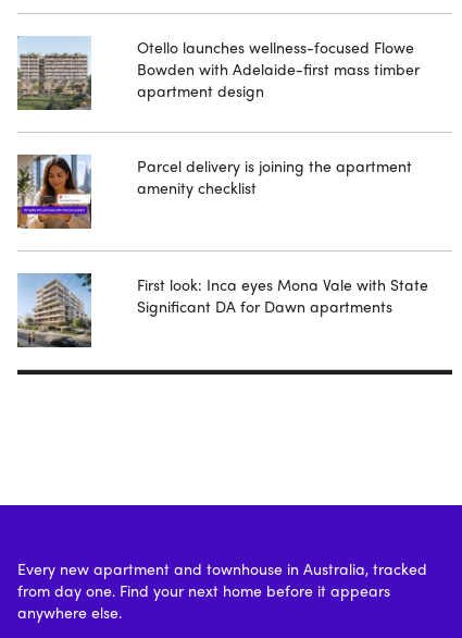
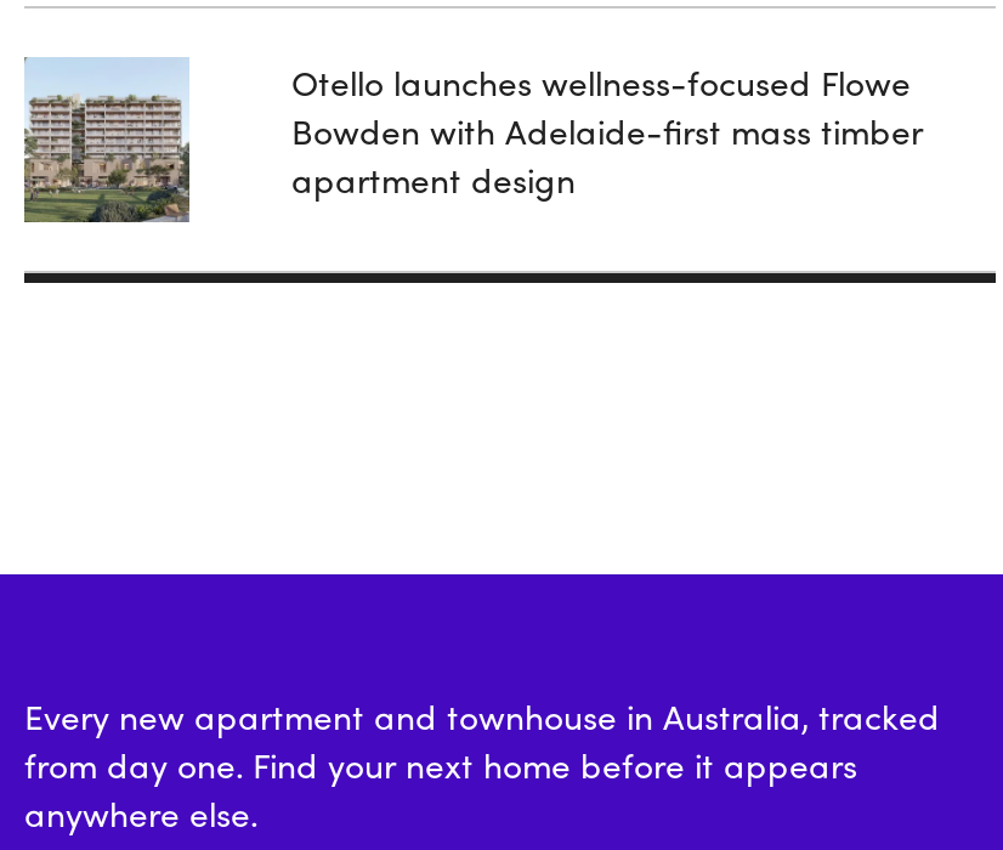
[16,154,92,230] [image] -> none
[137,154,412,198] Parcel delivery is joining the apartment | amenity checklist -> none
[17,272,92,347] [image] -> none
[137,273,428,317] First look: Inca eyes Mona Vale with State | Significant DA for Dawn apartments -> none

